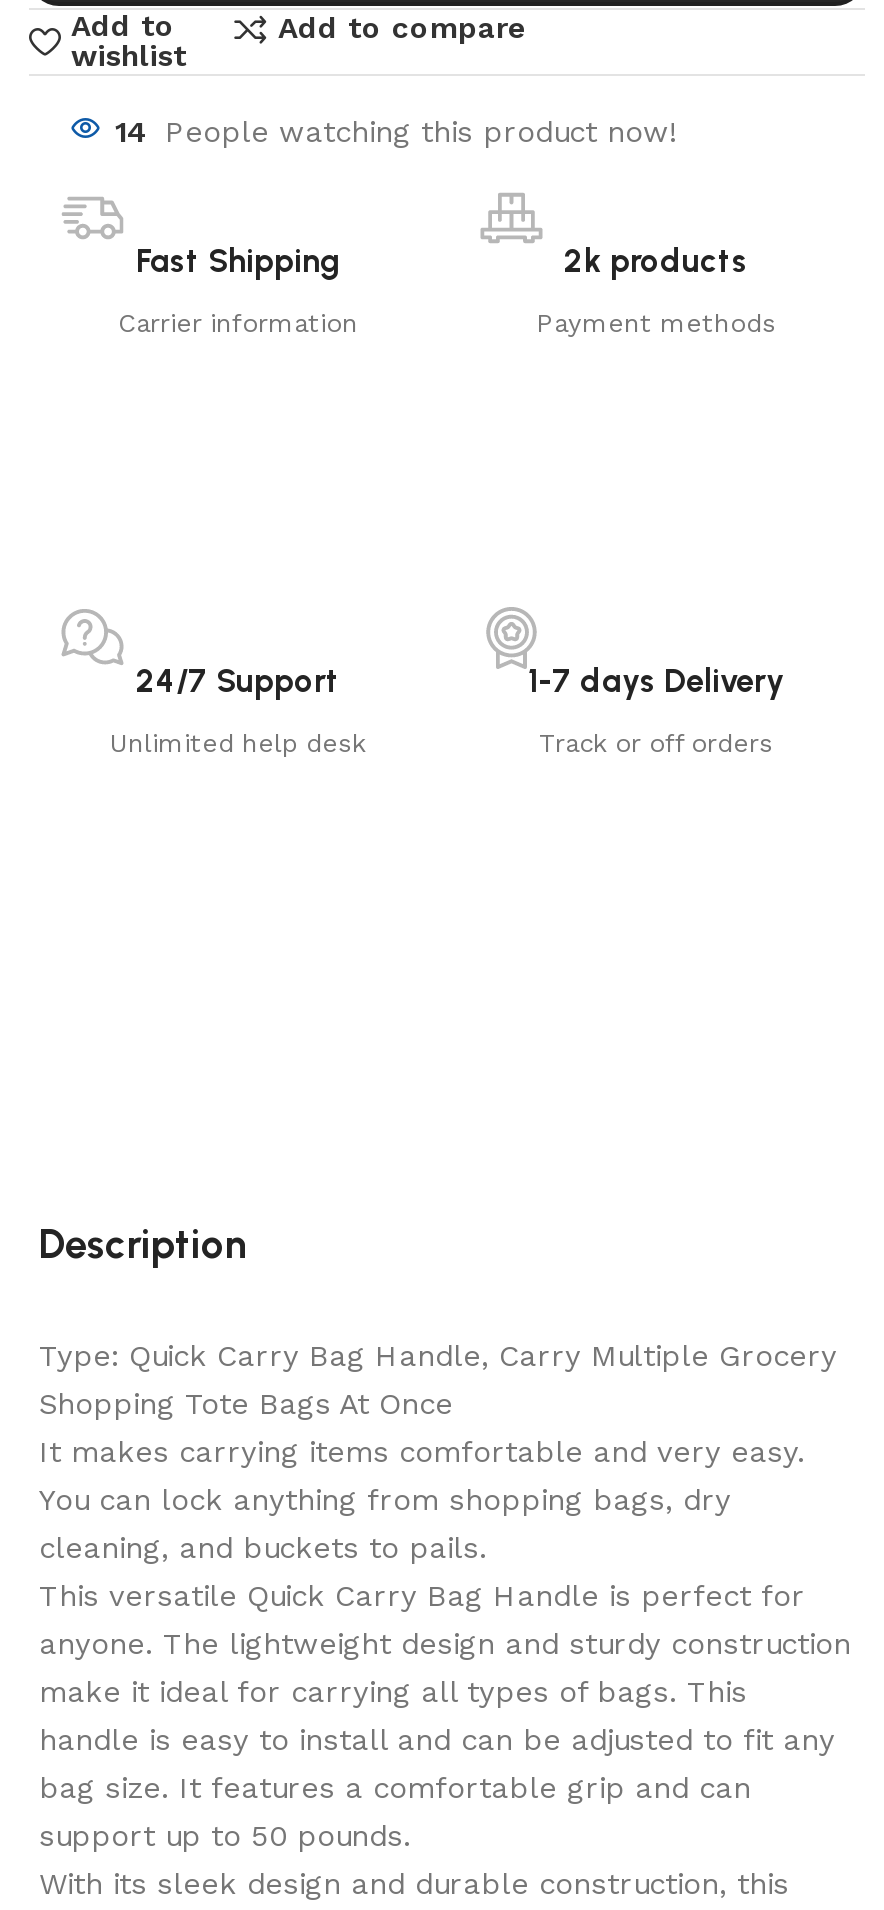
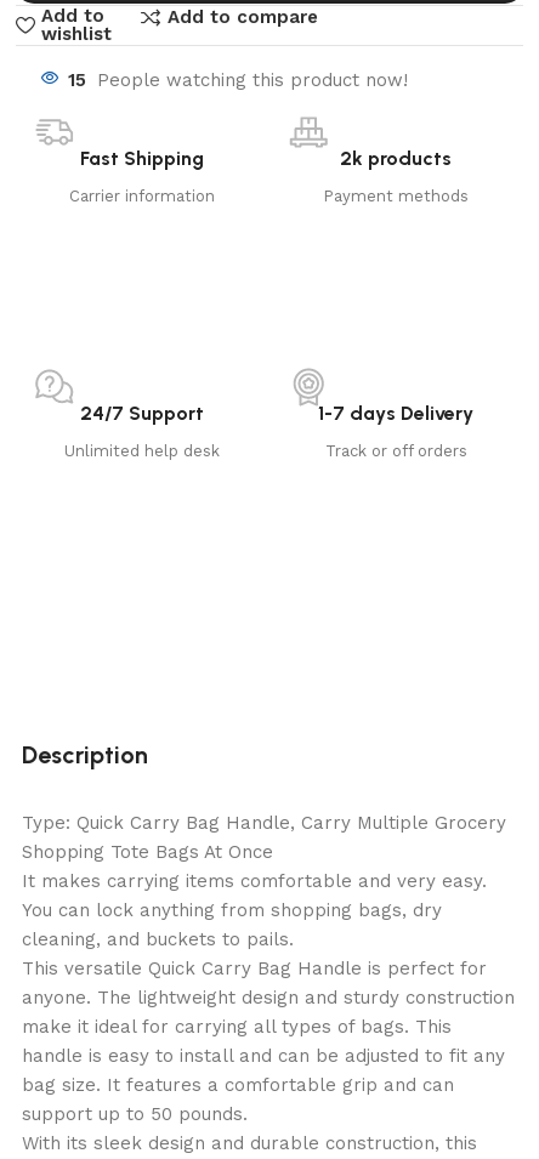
[115,115,677,151] 14 People watching this product now! -> [68,70,408,91] 15 People watching this product now!

